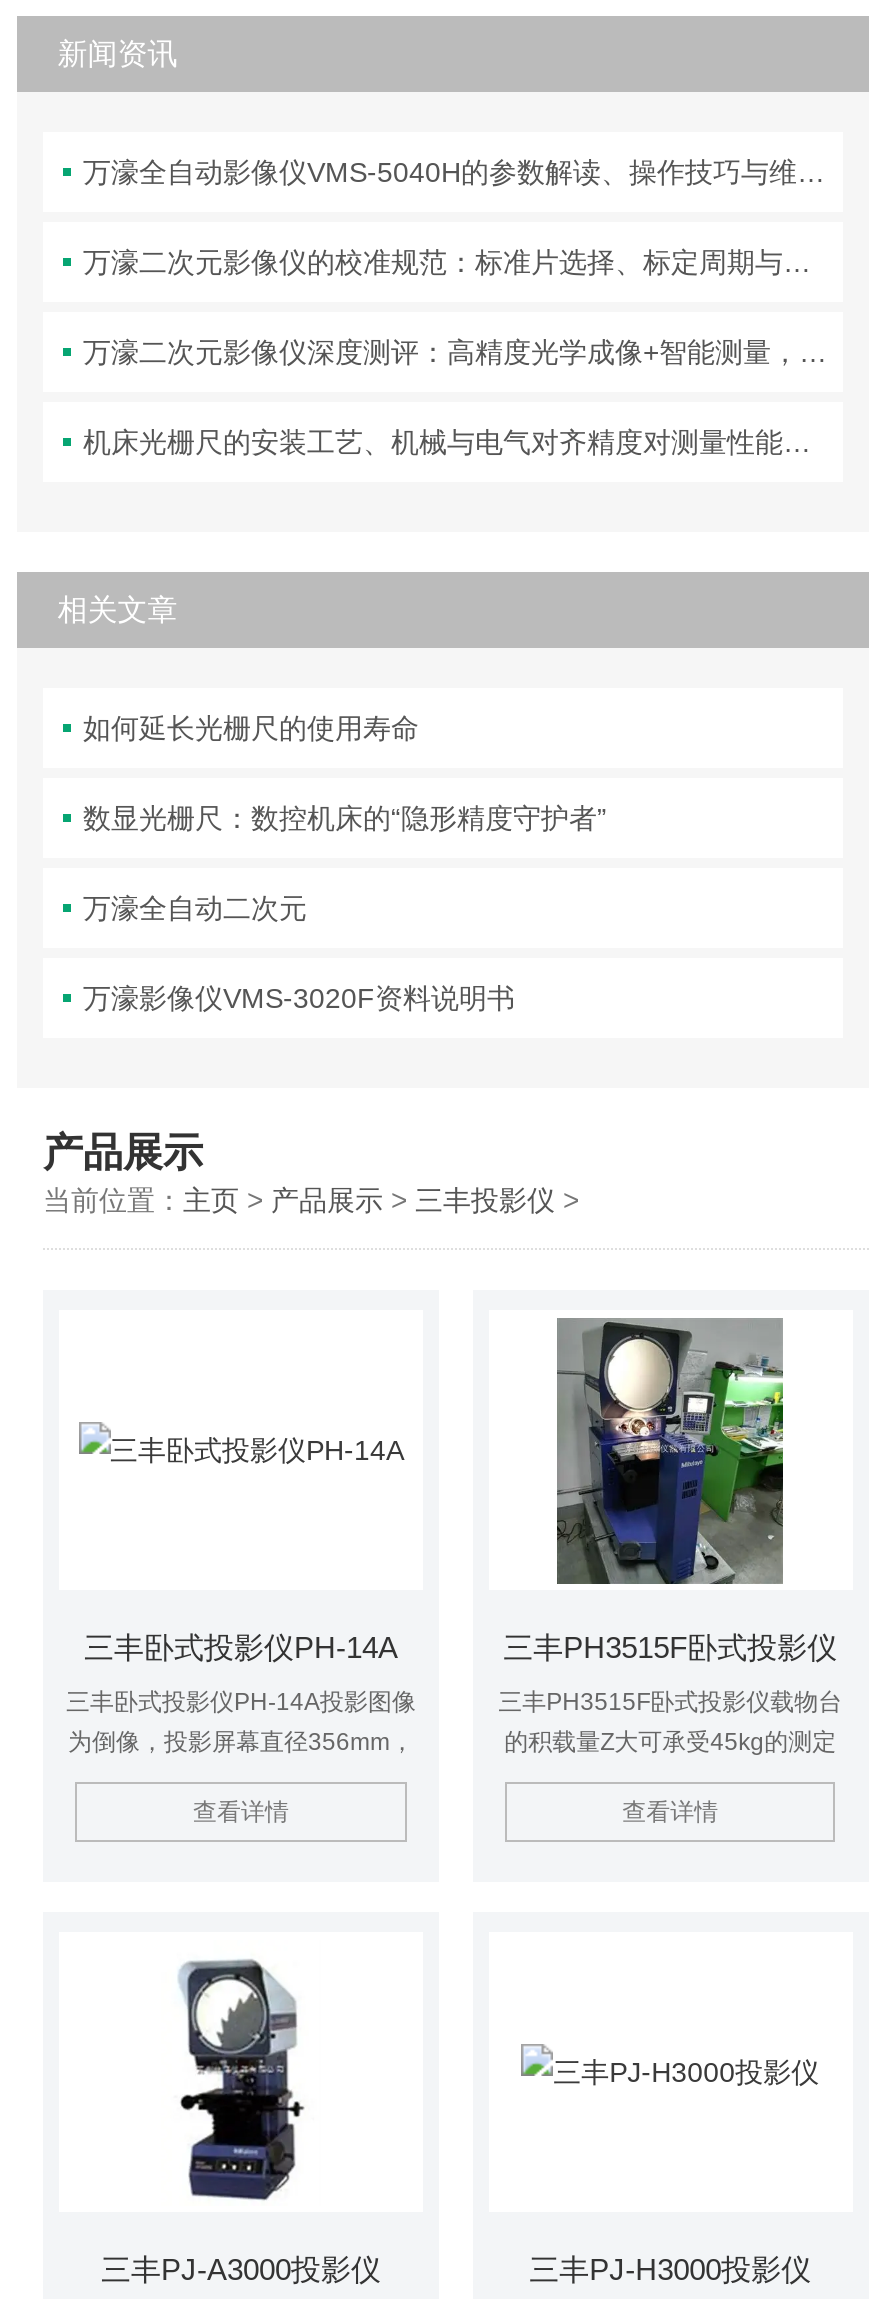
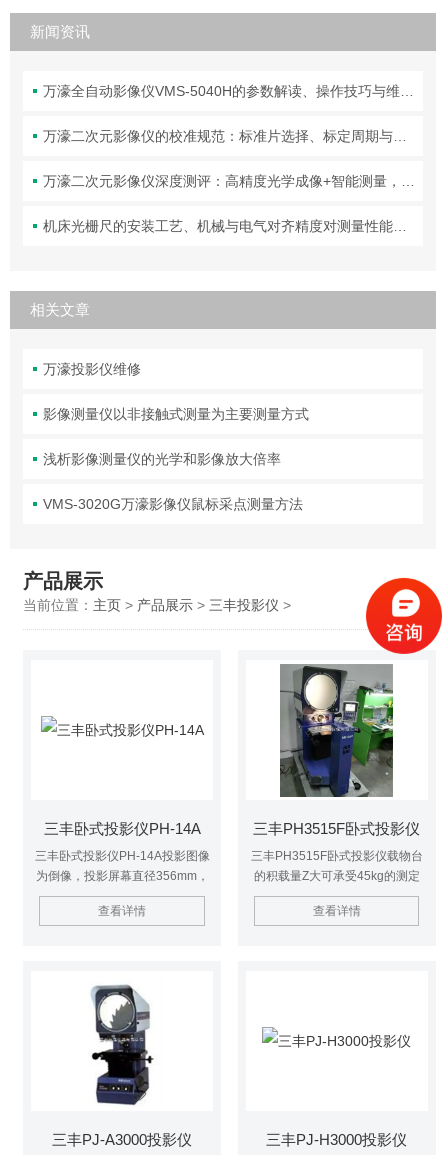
[83,713,419,745] 如何延长光栅尺的使用寿命 -> [43,361,141,377] 万濠投影仪维修
[83,803,607,835] 数显光栅尺：数控机床的“隐形精度守护者” -> [43,406,309,422] 影像测量仪以非接触式测量为主要测量方式
[83,893,307,925] 万濠全自动二次元 -> [43,451,281,467] 浅析影像测量仪的光学和影像放大倍率
[83,983,515,1015] 万濠影像仪VMS-3020F资料说明书 -> [43,496,303,512] VMS-3020G万濠影像仪鼠标采点测量方法
none -> [365,577,443,655] [image]

